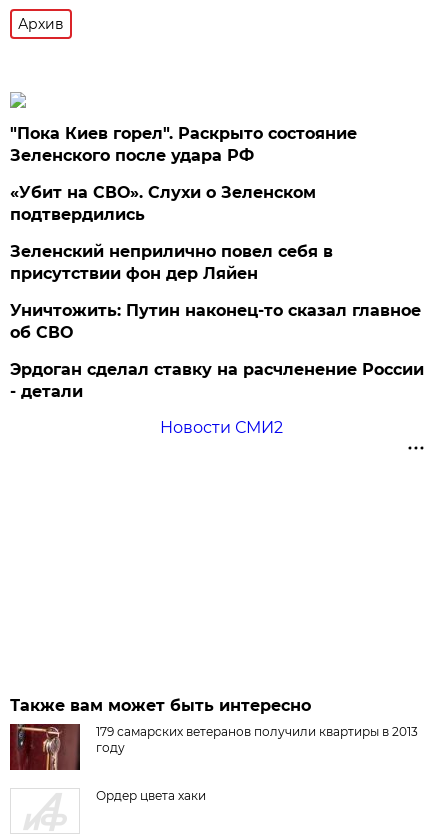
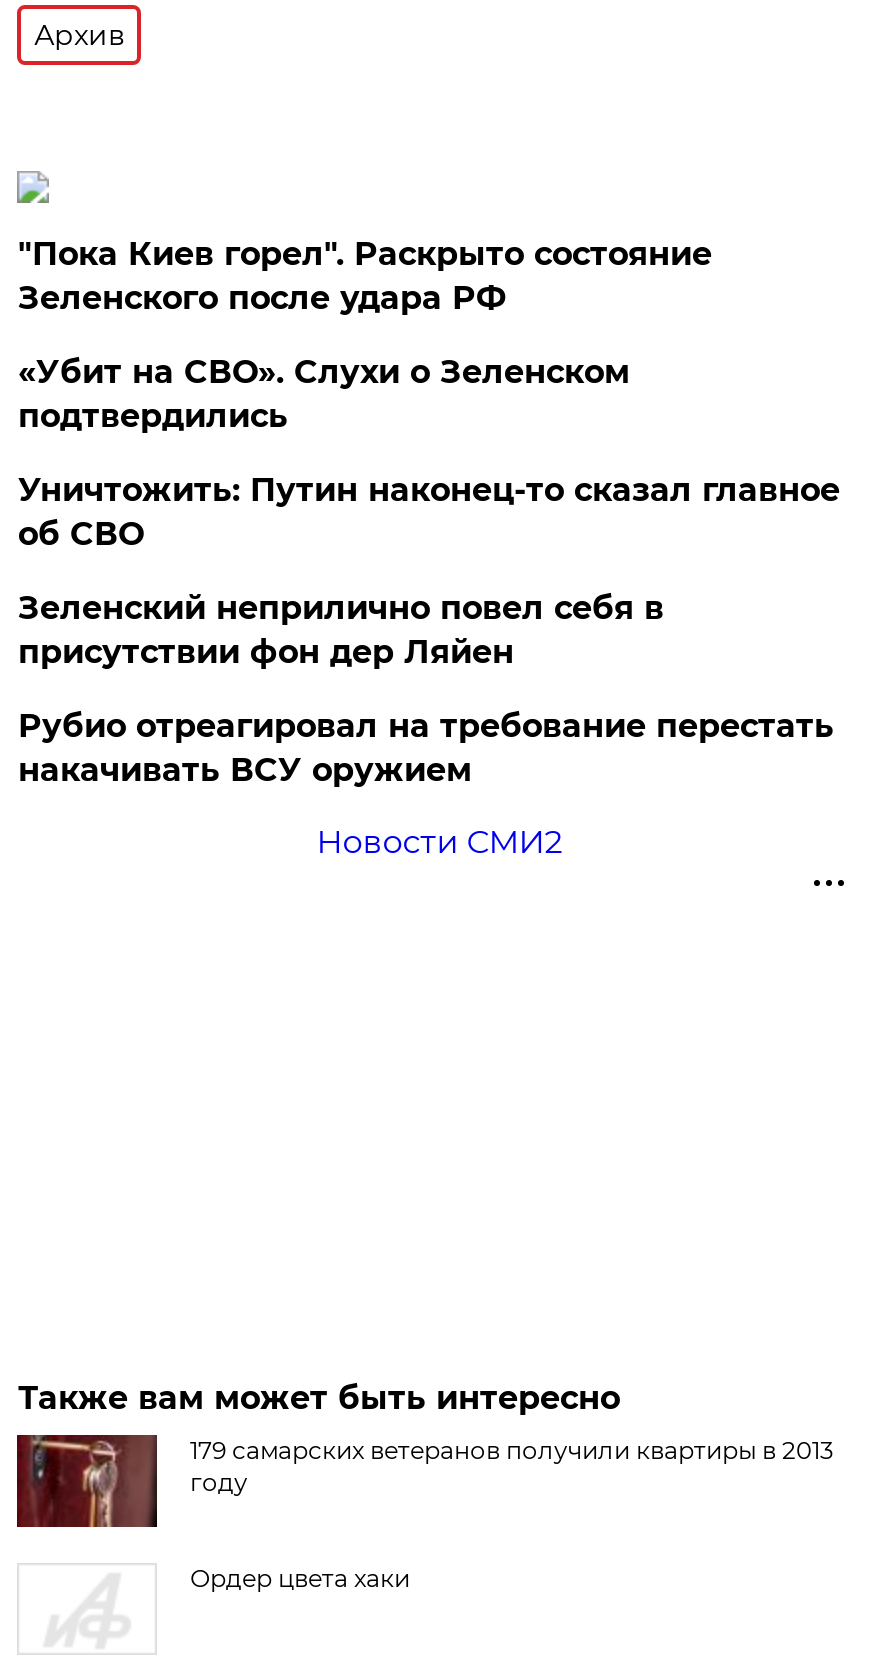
moved [10,242,333,283] -> [18,589,664,671]: Зеленский неприлично повел cебя в | присутствии фон дер Ляйен
moved [10,301,421,342] -> [18,471,840,553]: Уничтожить: Путин наконец-то сказал главное | об СВО
[10,360,424,401] Эрдоган сделал ставку на расчленение России | - детали -> [18,707,834,789] Рубио отреагировал на требование перестать | накачивать ВСУ оружием

